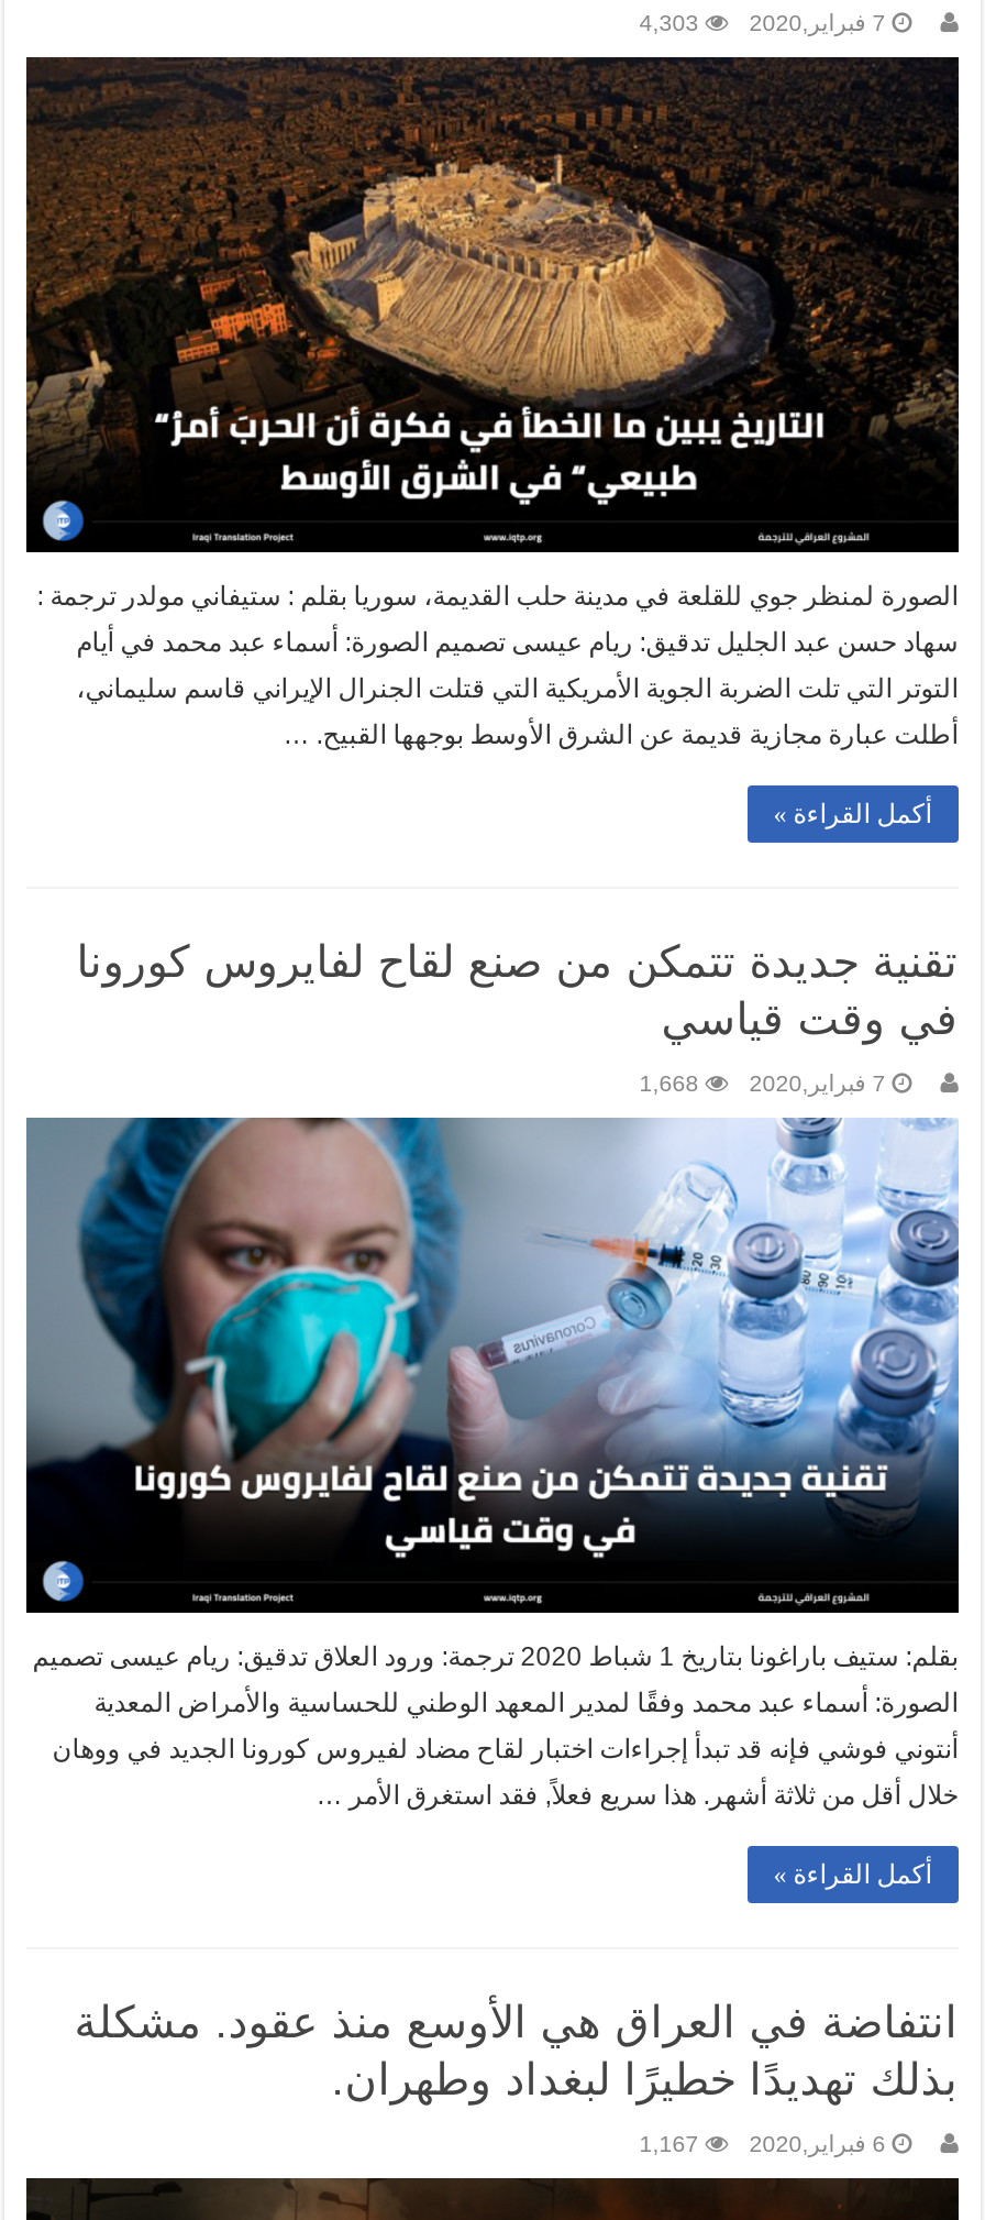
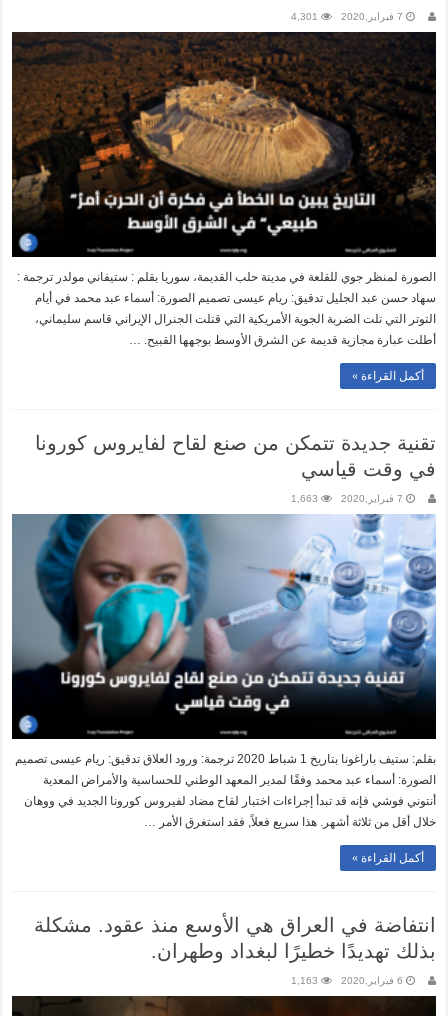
[639,10,699,34] 4,303 -> [291,11,318,22] 4,301
[639,1071,699,1095] 1,668 -> [291,493,318,504] 1,663
[639,2131,699,2155] 1,167 -> [291,975,318,986] 1,163

